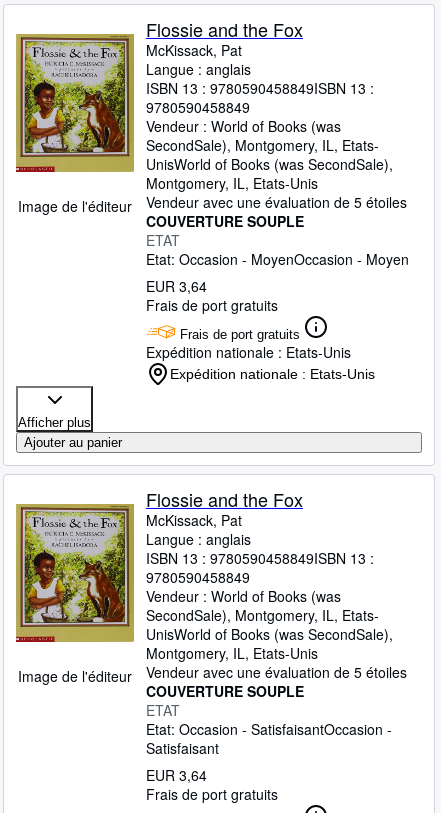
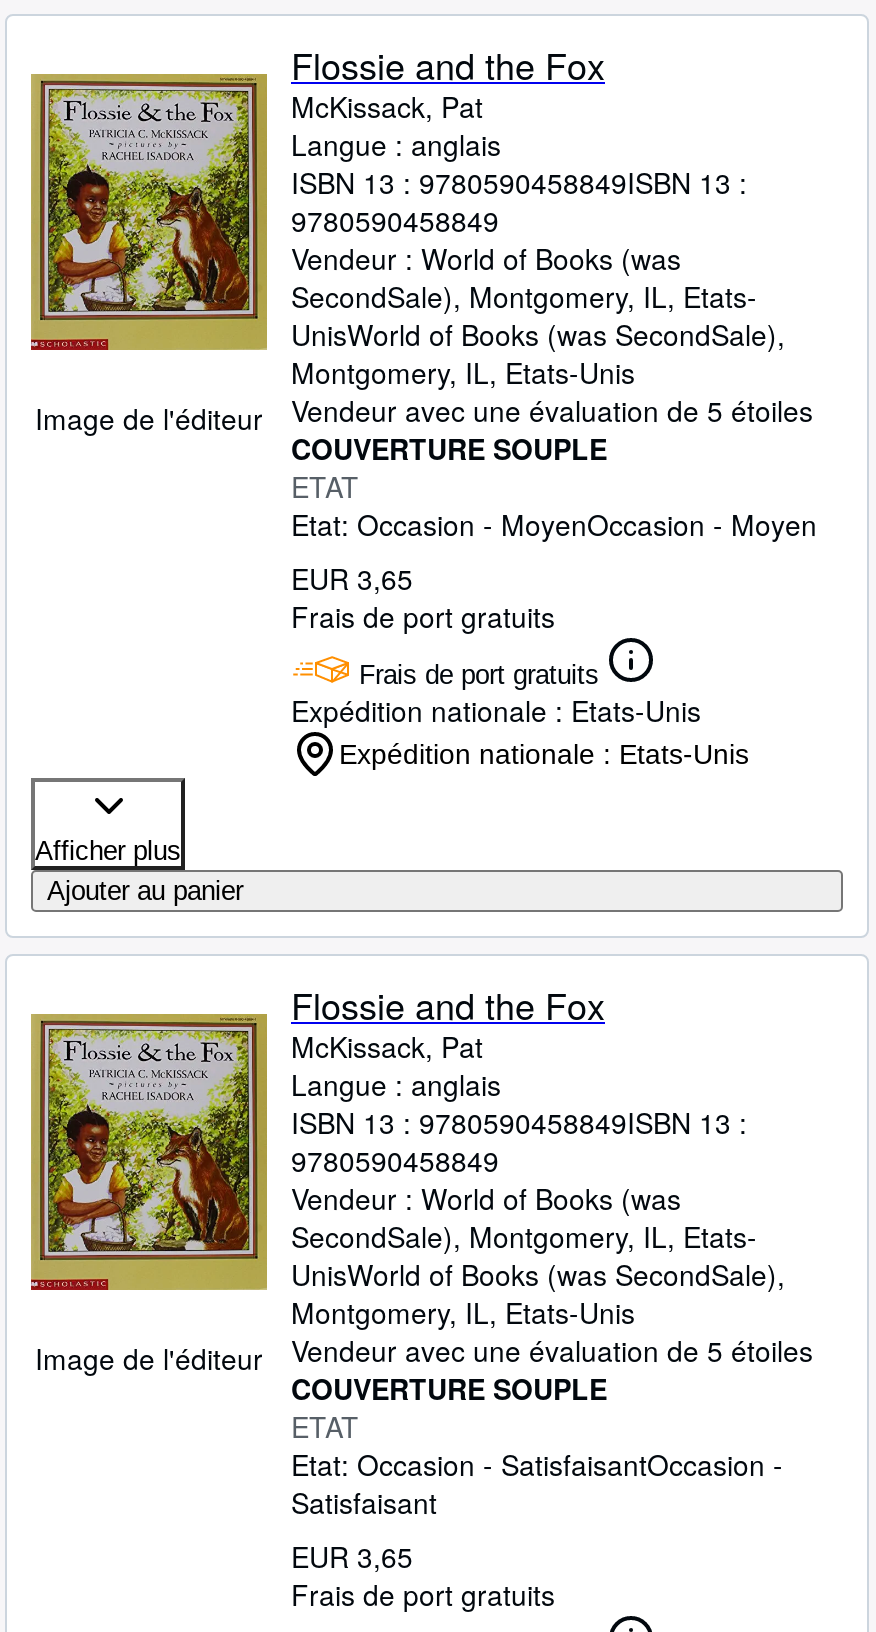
[146,276,207,296] EUR 3,64 -> [291,558,413,598] EUR 3,65
[146,765,207,785] EUR 3,64 -> [291,1536,413,1576] EUR 3,65

